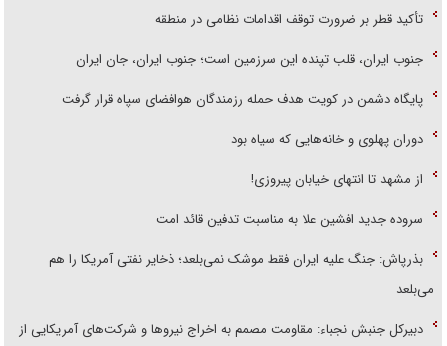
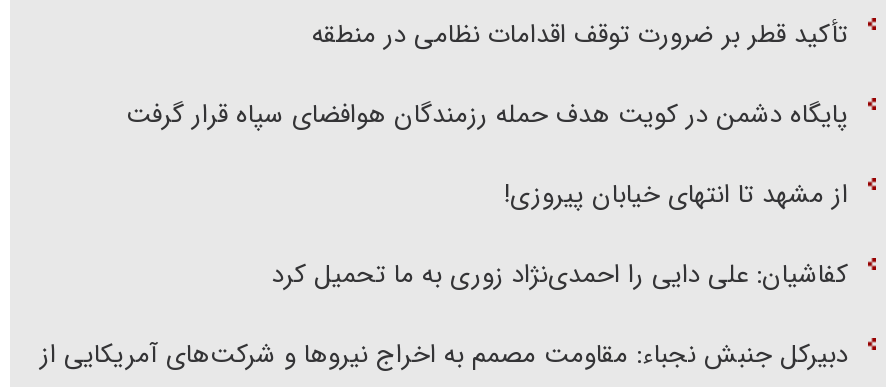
[76,49,423,70] جنوب ایران، قلب تپنده این سرزمین است؛ جنوب ایران، جان ایران -> none
[227,129,423,150] دوران پهلوی و خانه‌هایی که سیاه بود -> none
[49,209,434,300] سروده جدید افشین علا به مناسبت تدفین قائد امت | بذرپاش: جنگ علیه ایران فقط موشک نمی‌بلعد؛ ذخایر نفتی آمریکا را هم | می‌بلعد -> [272,254,848,296] کفاشیان: علی دایی را احمدی‌نژاد زوری به ما تحمیل کرد

